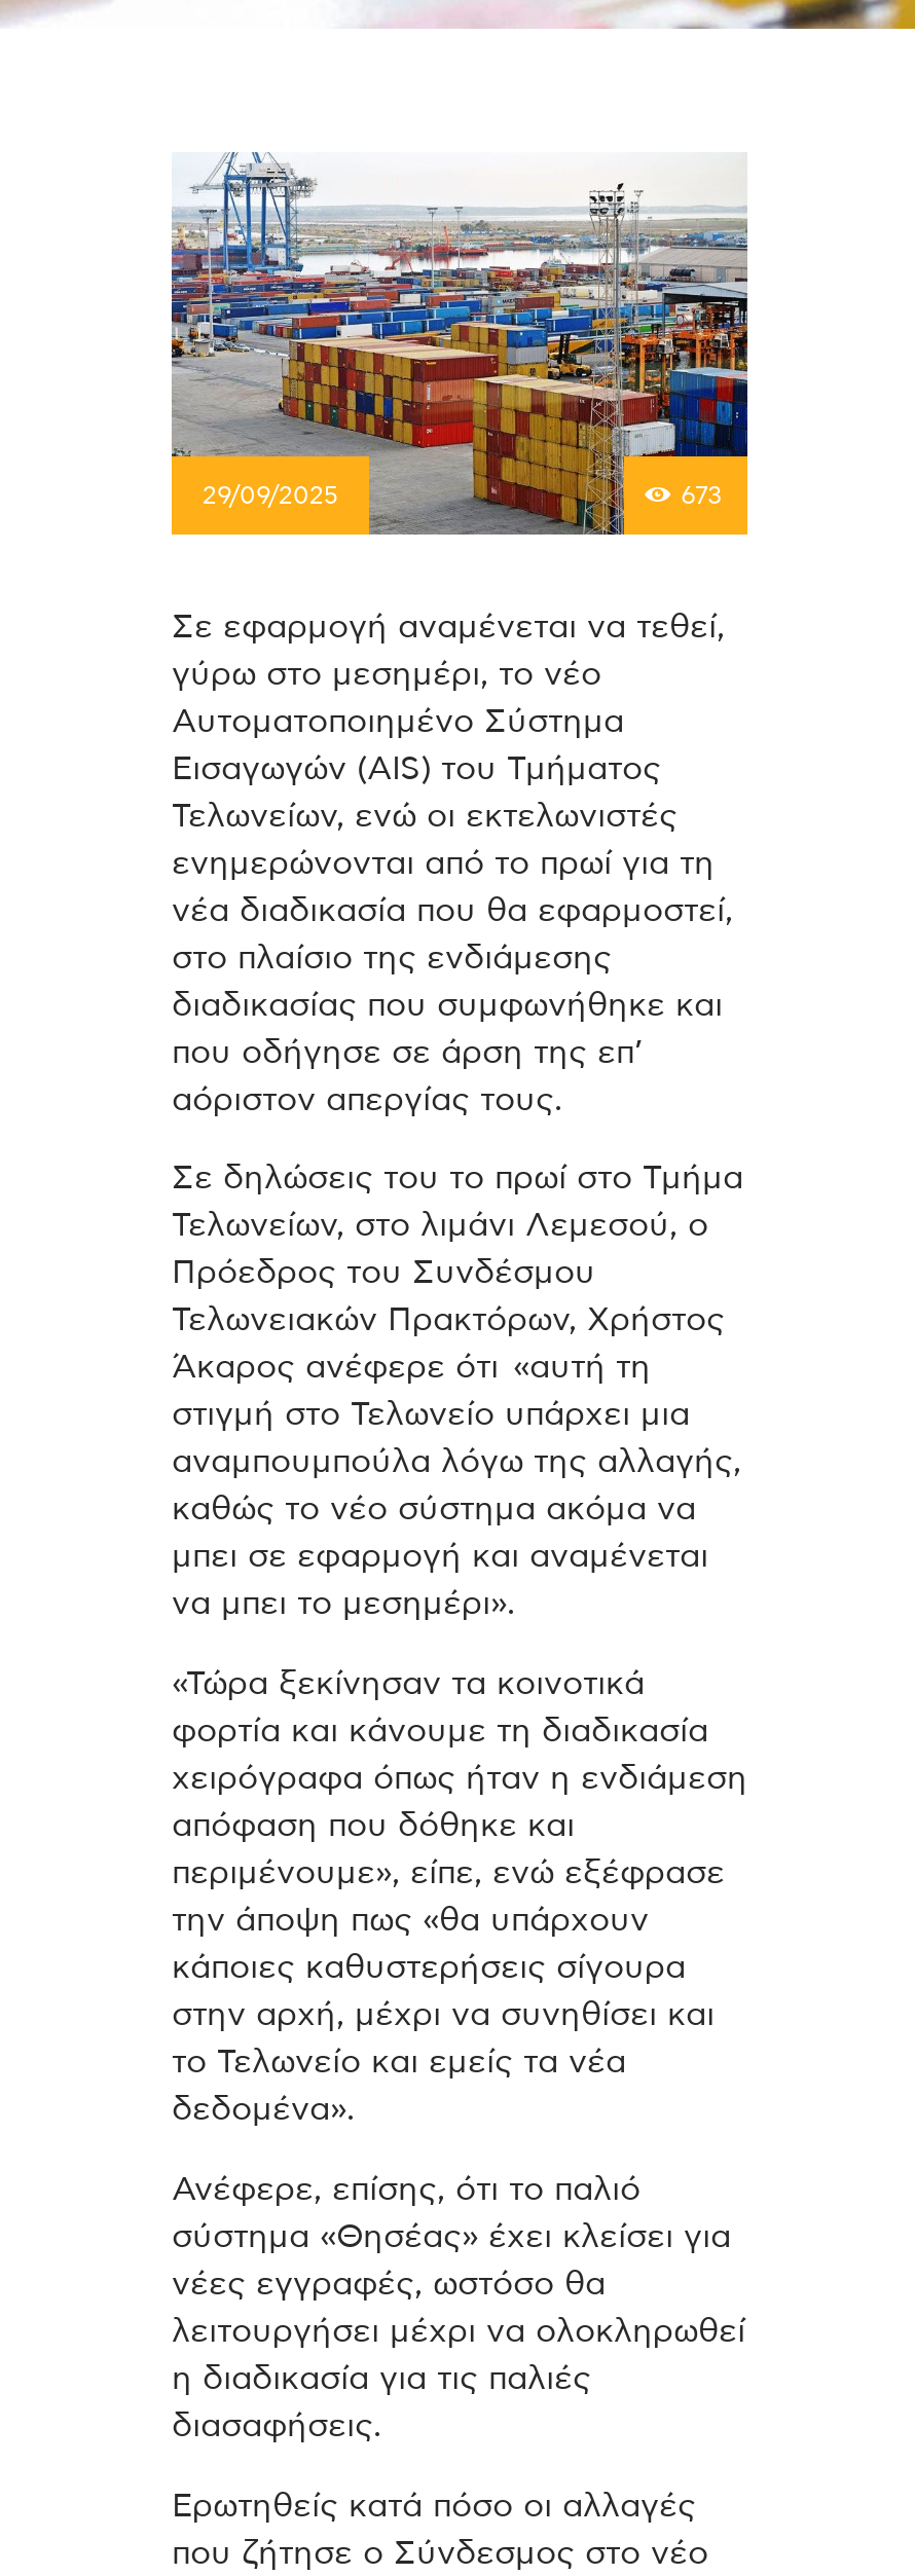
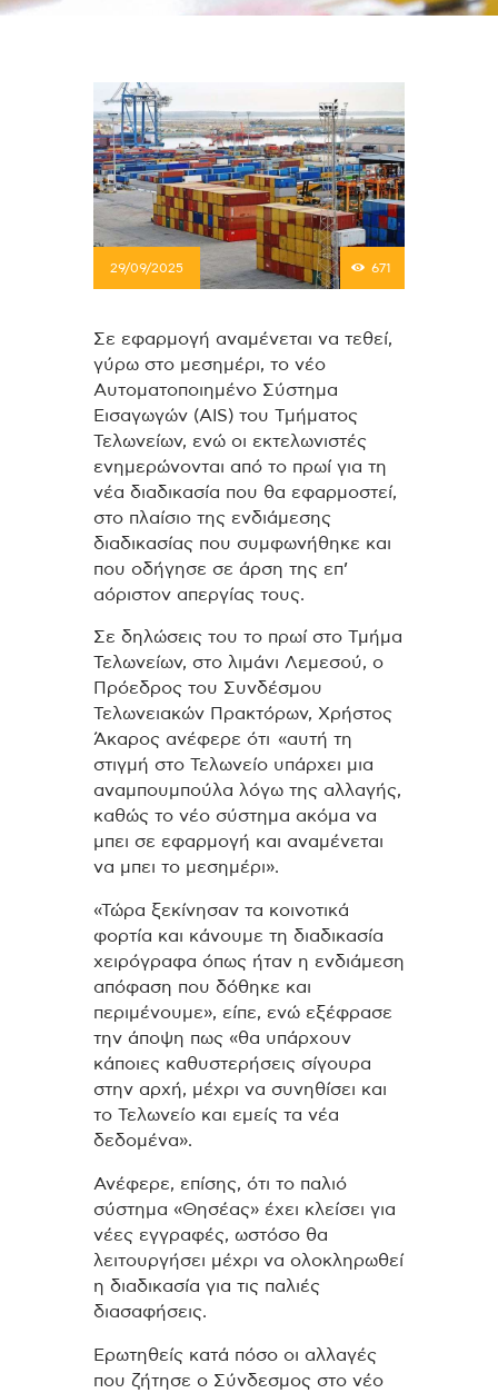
[681,483,722,507] 673 -> [371,261,391,274] 671

